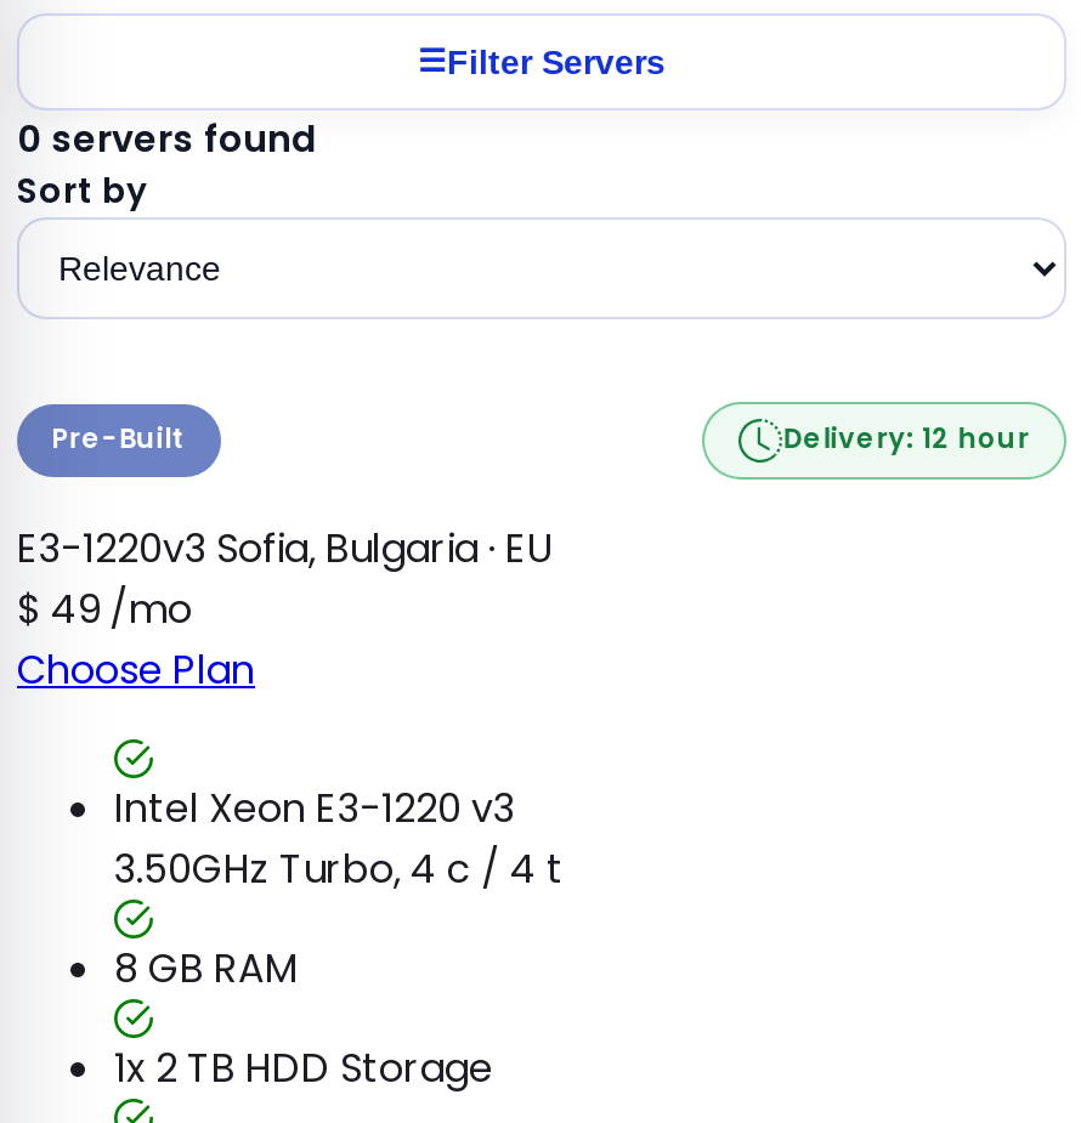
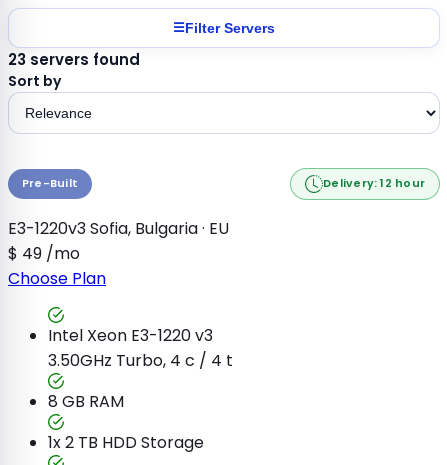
[17,112,318,163] 0 servers found -> [8,48,140,69] 23 servers found

